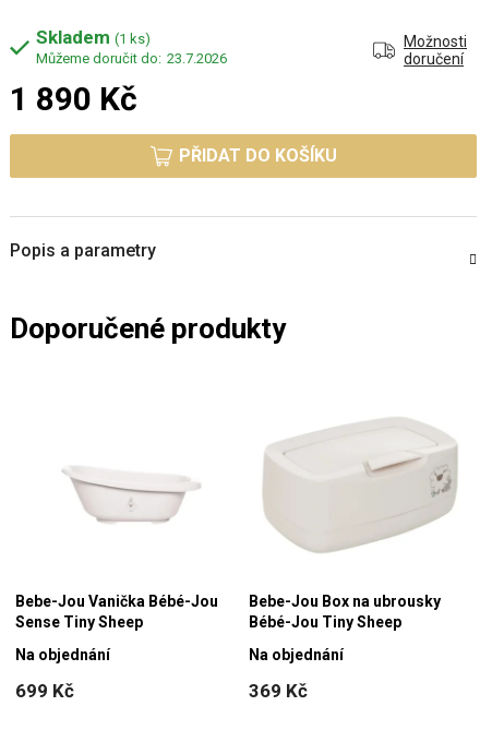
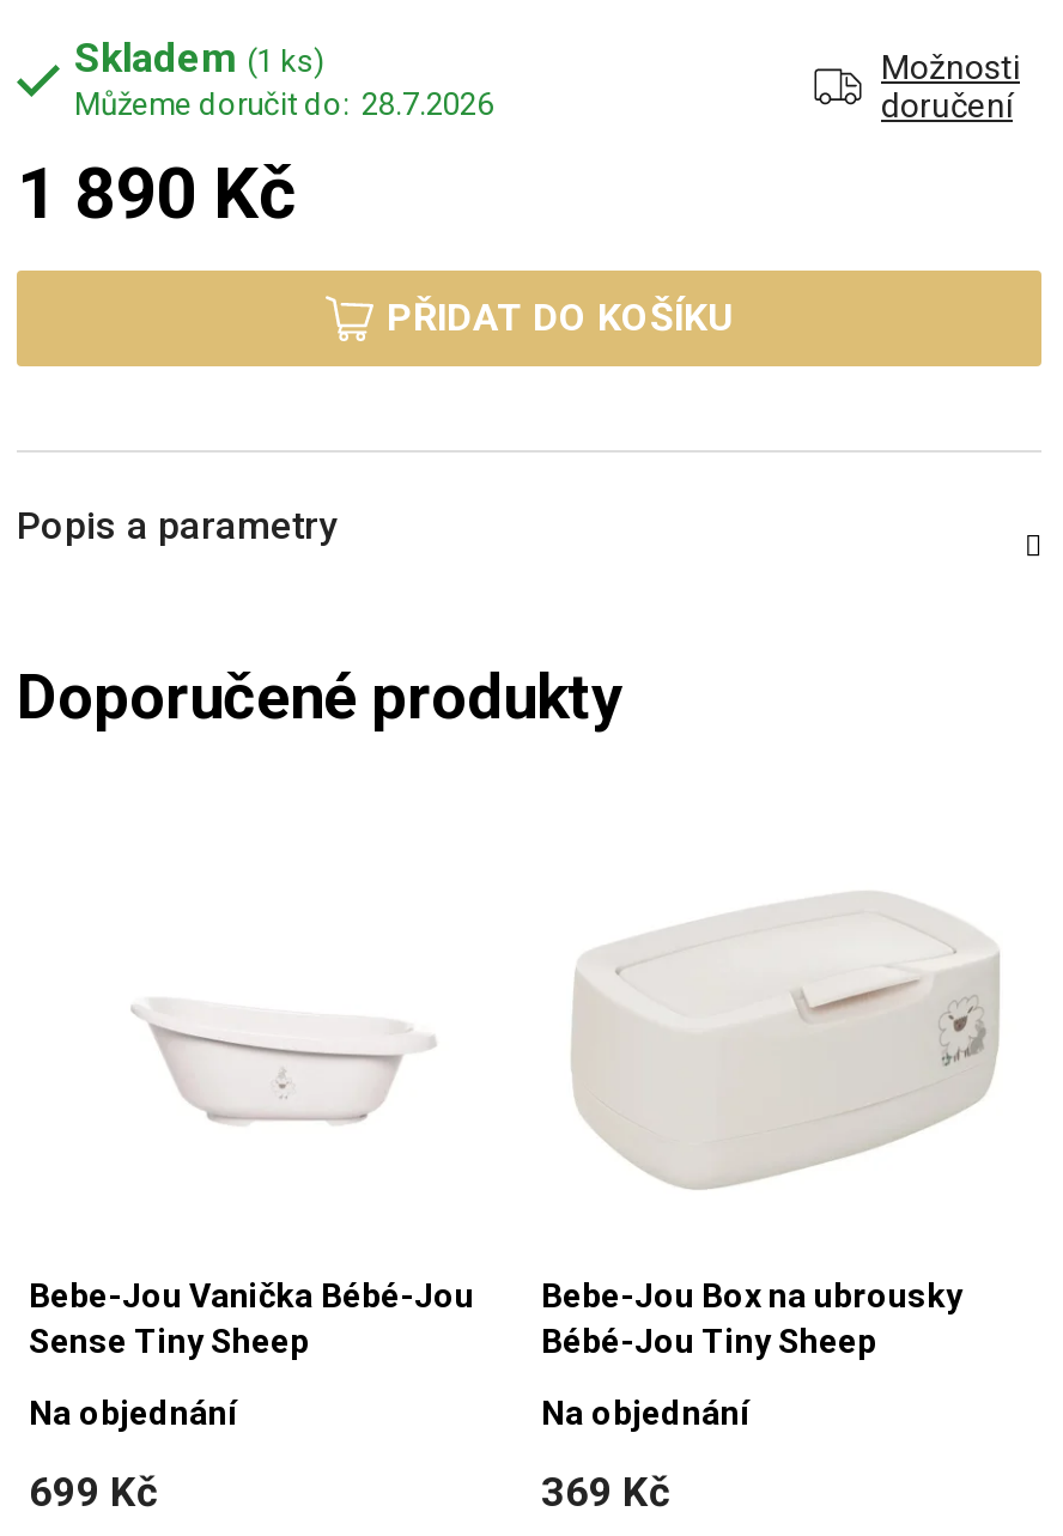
[164,50,227,66] 23.7.2026 -> [354,86,493,122] 28.7.2026

